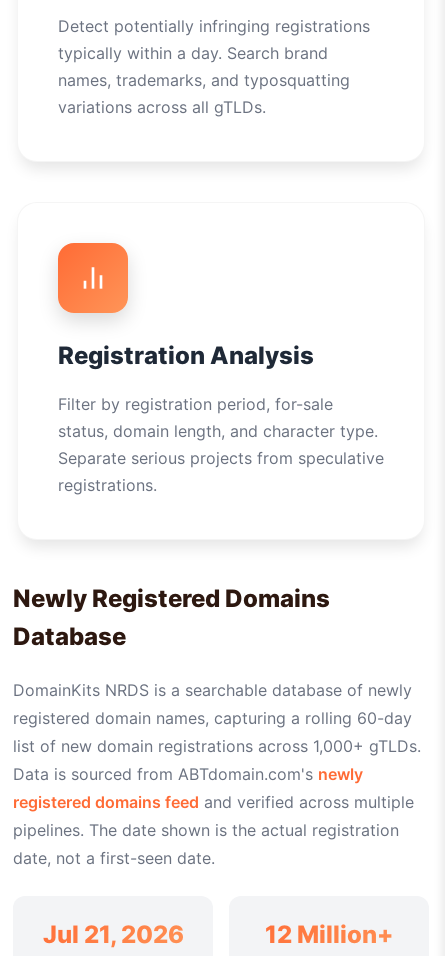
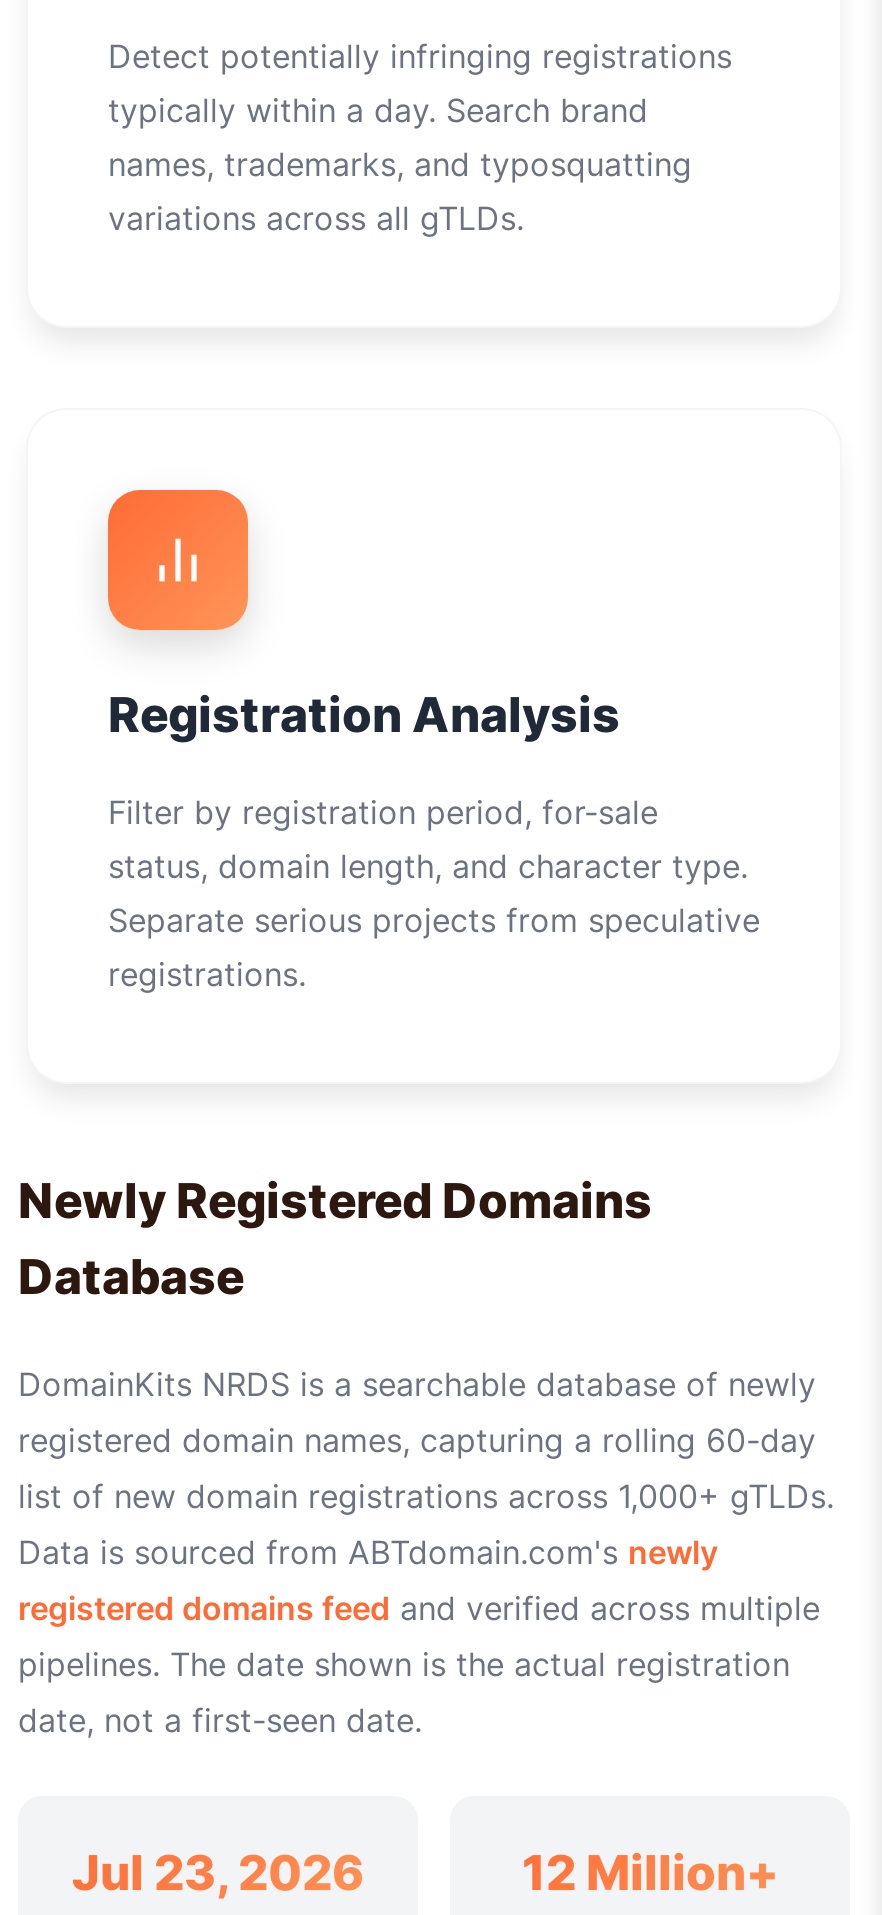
[42,920,183,949] Jul 21, 2026 -> [72,1844,364,1902] Jul 23, 2026

